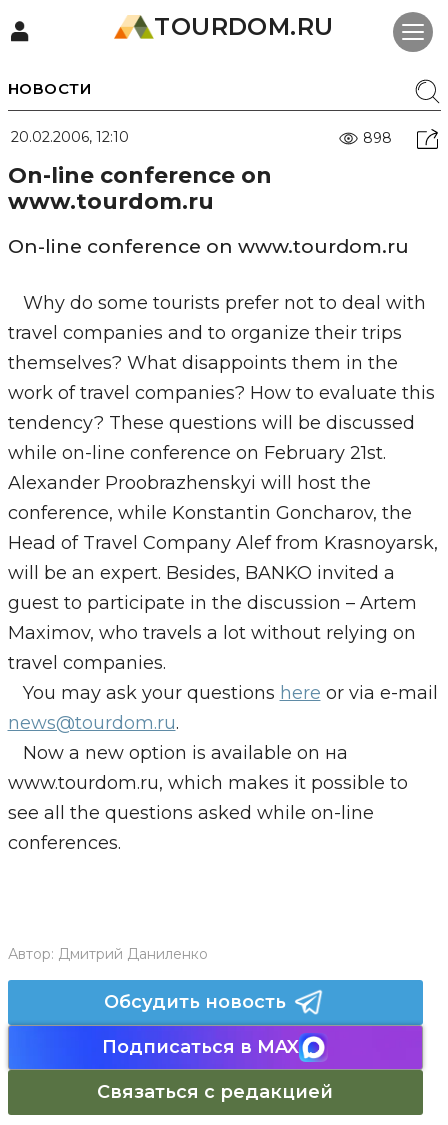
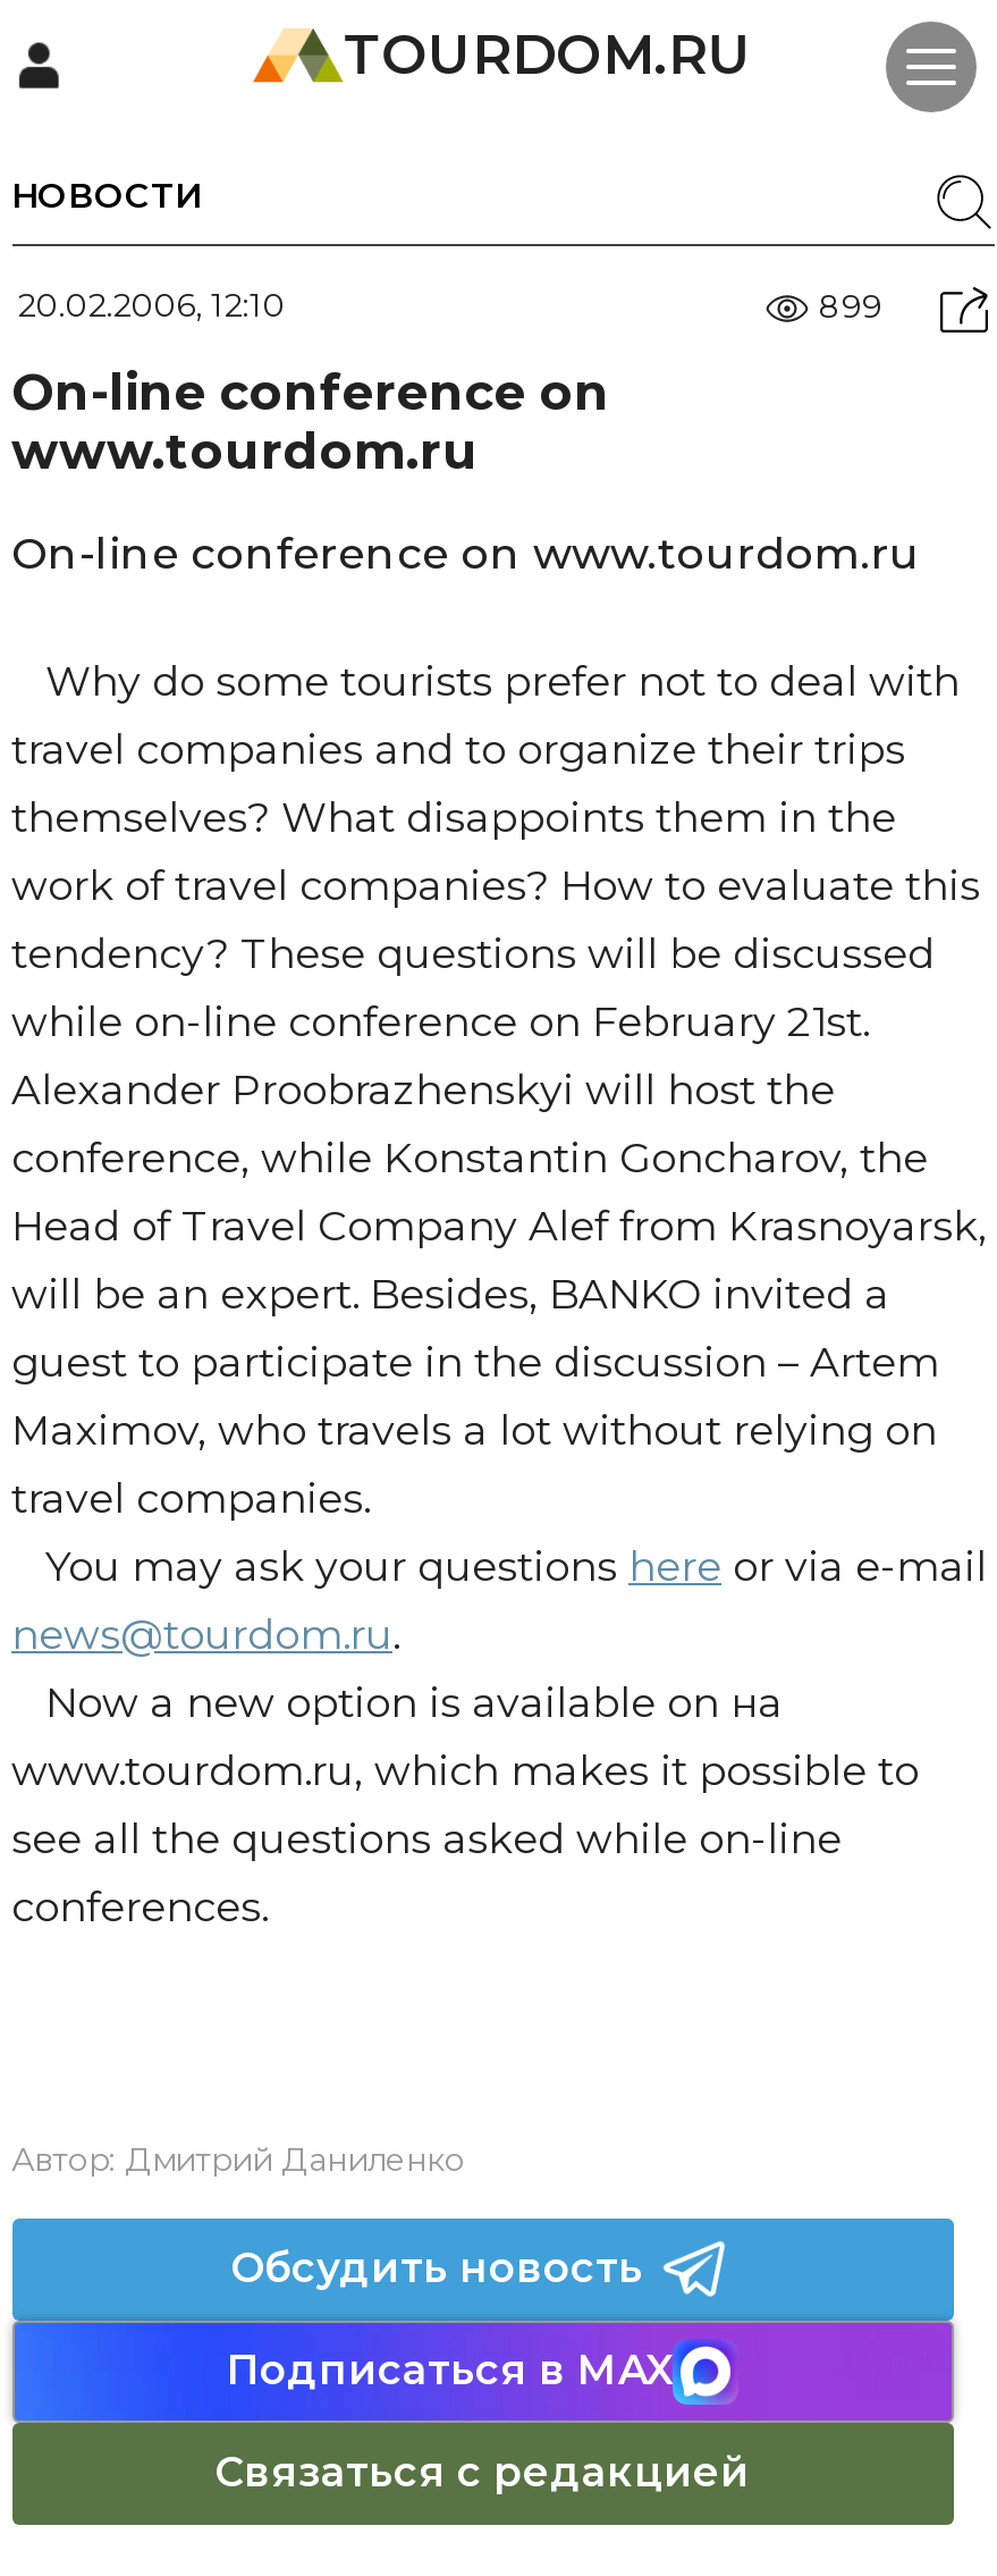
[358,129,391,147] 898 -> [810,286,882,327] 899

